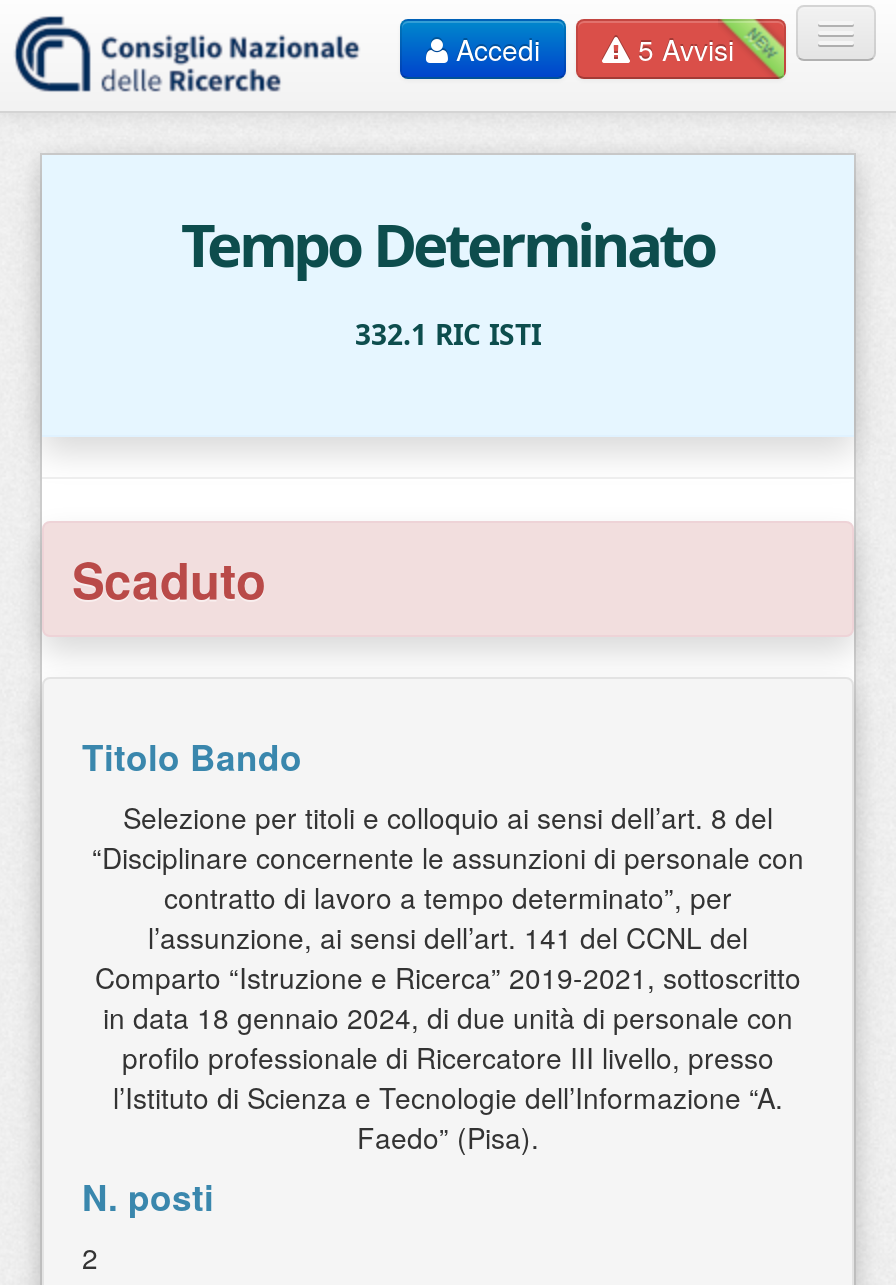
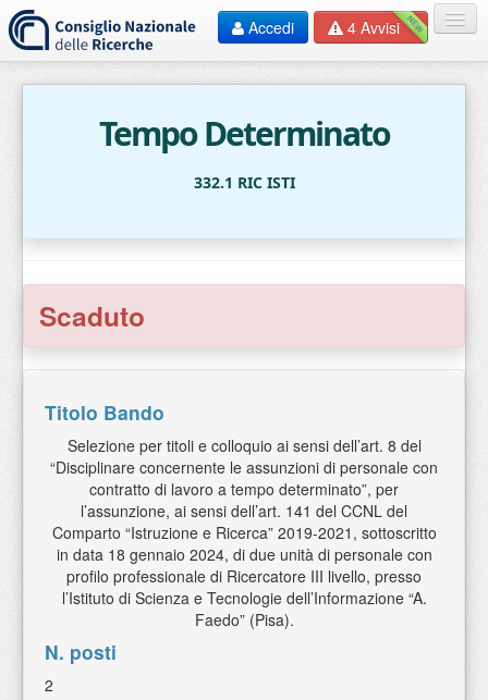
[638,29,734,69] 5 Avvisi -> [347,16,400,38] 4 Avvisi

